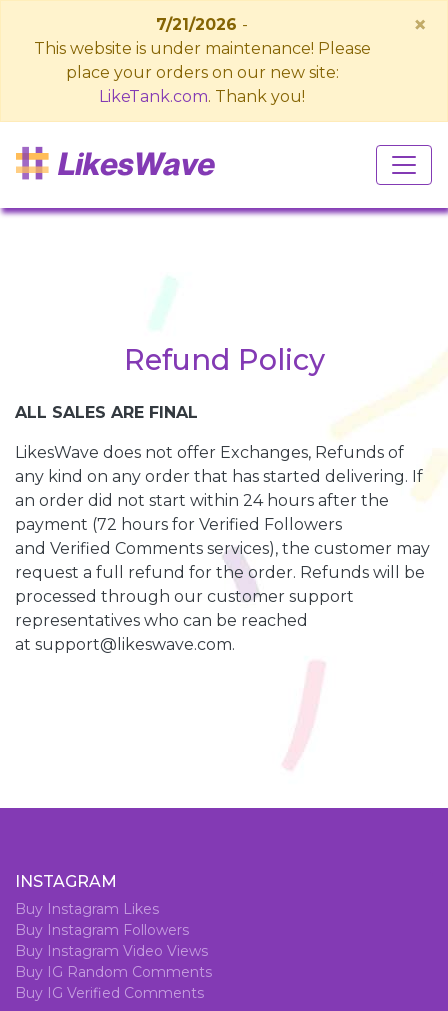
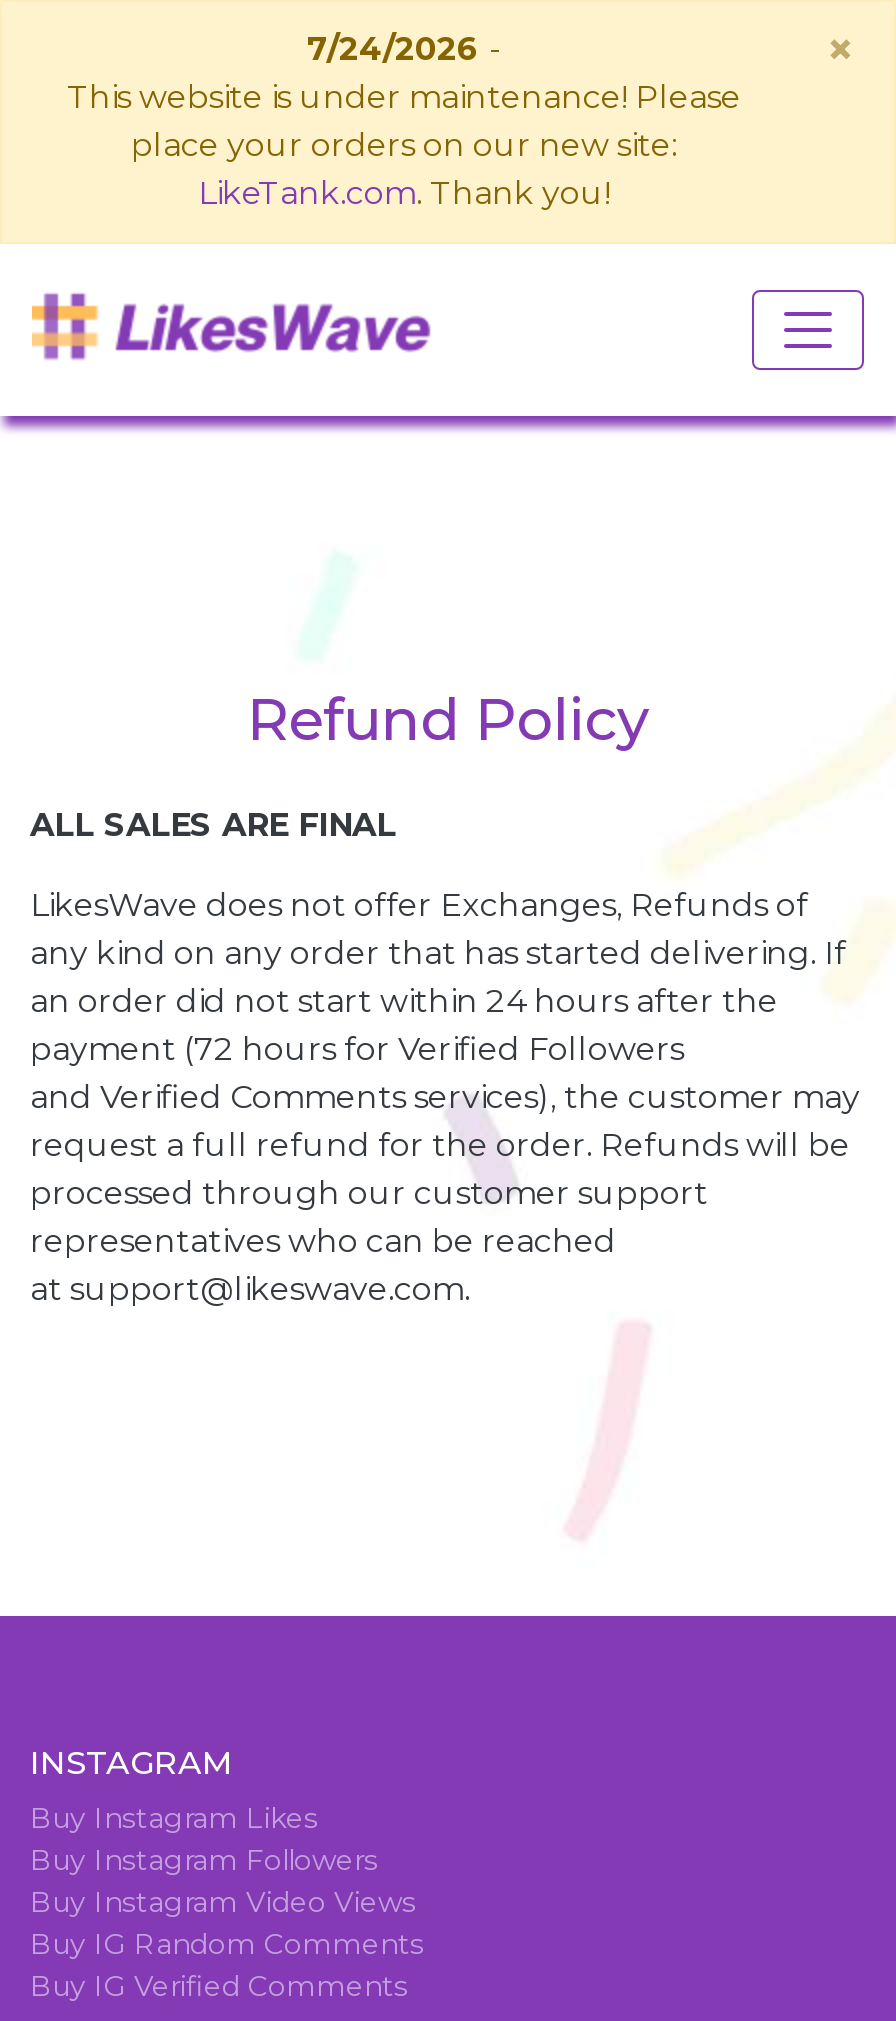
[156,15,248,34] 7/21/2026 - -> [307,30,501,68] 7/24/2026 -

